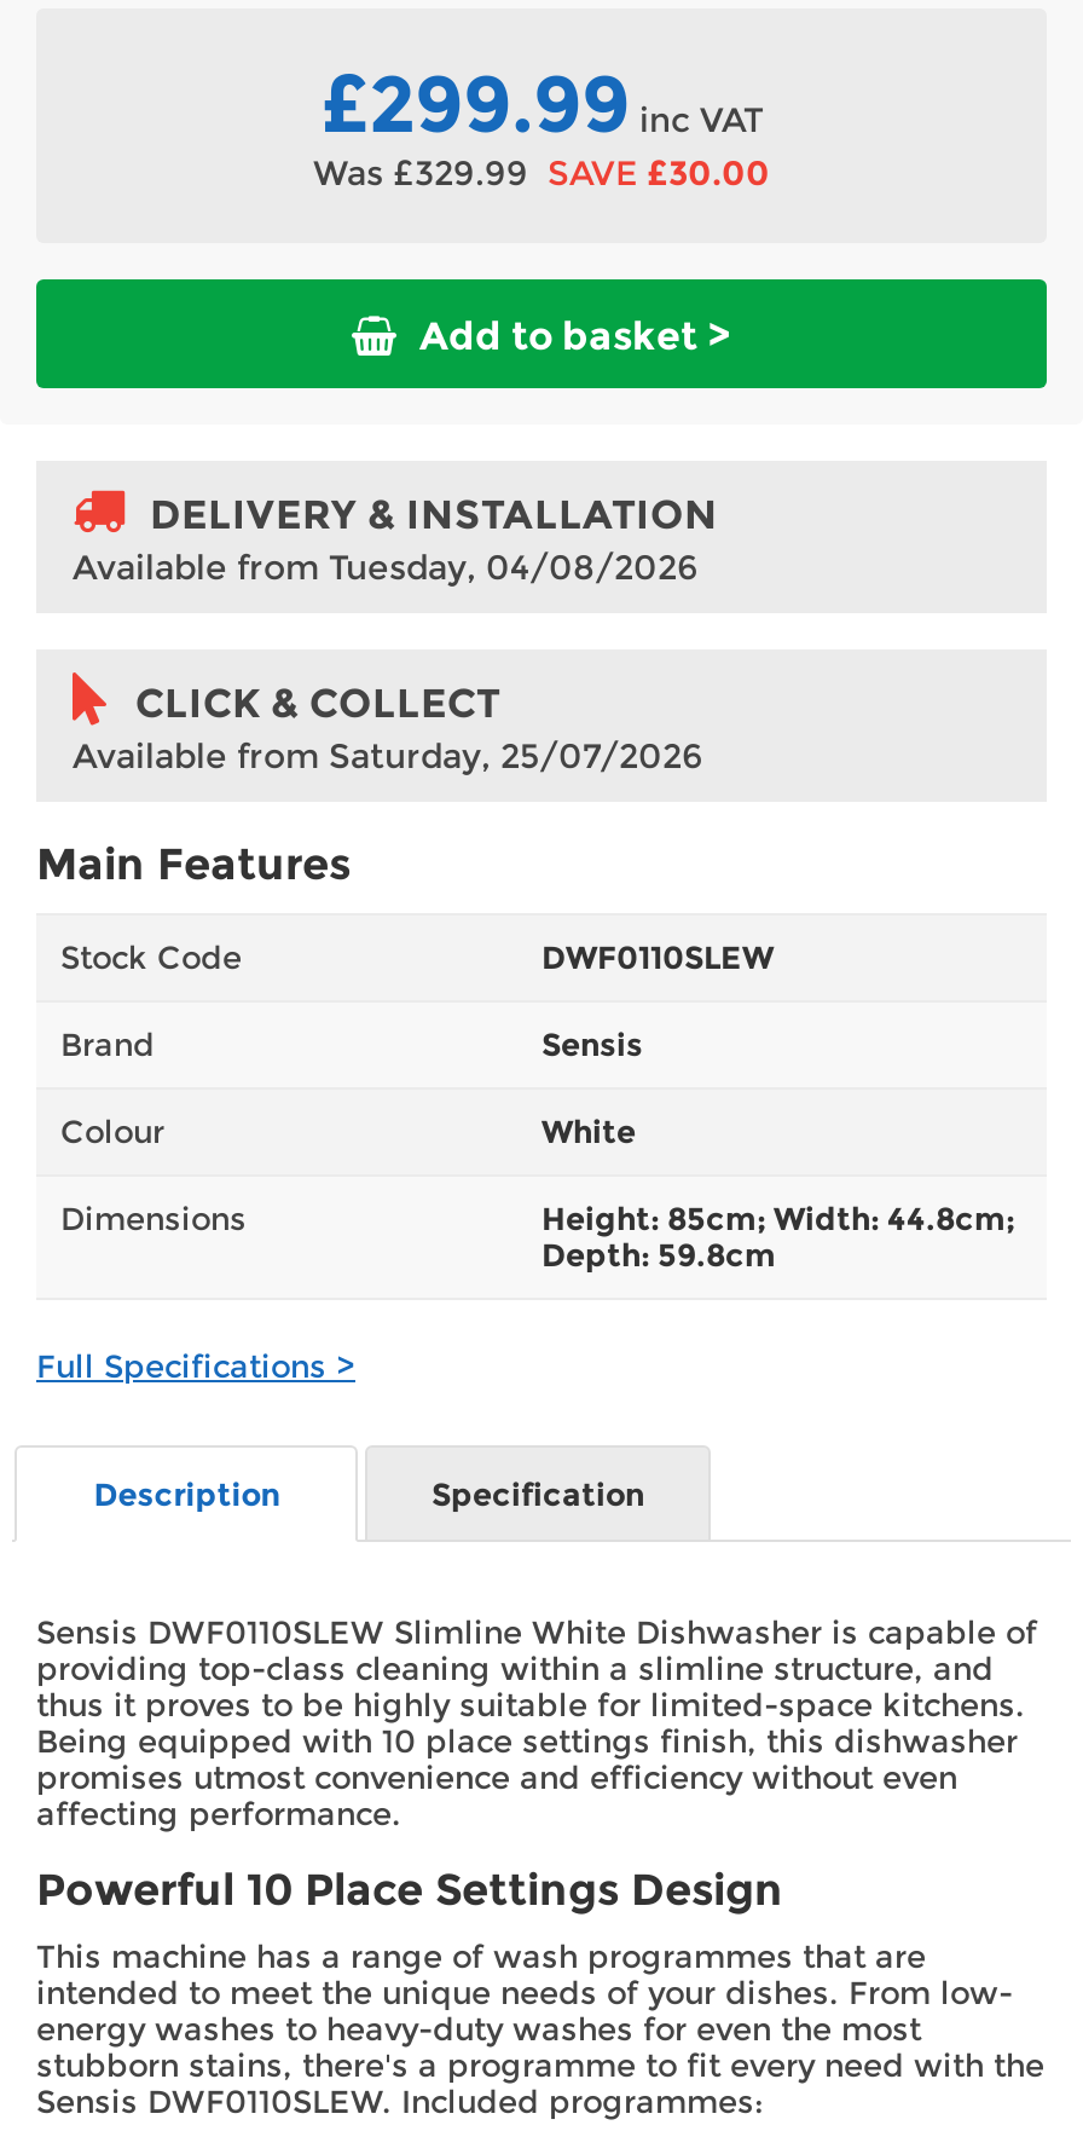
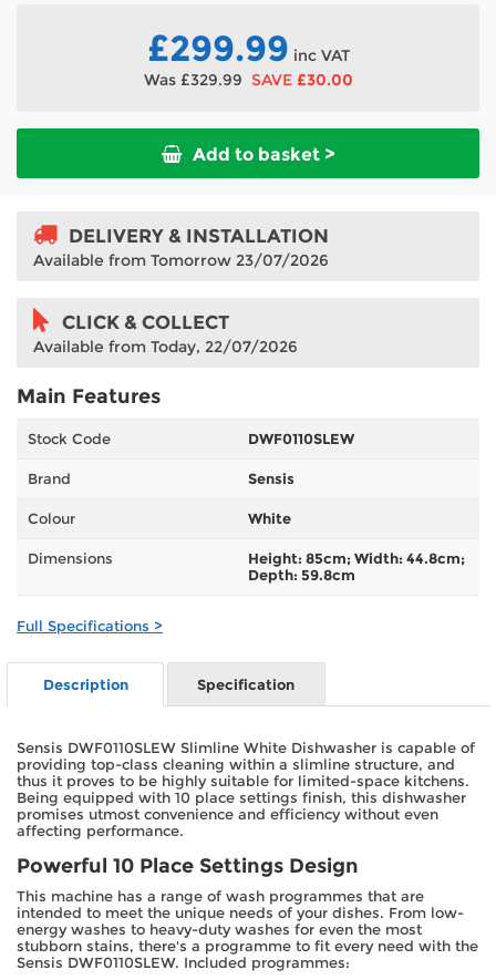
[73,546,699,590] Available from Tuesday, 04/08/2026 -> [33,251,329,271] Available from Tomorrow 23/07/2026
[73,735,703,778] Available from Saturday, 25/07/2026 -> [33,337,298,357] Available from Today, 22/07/2026

